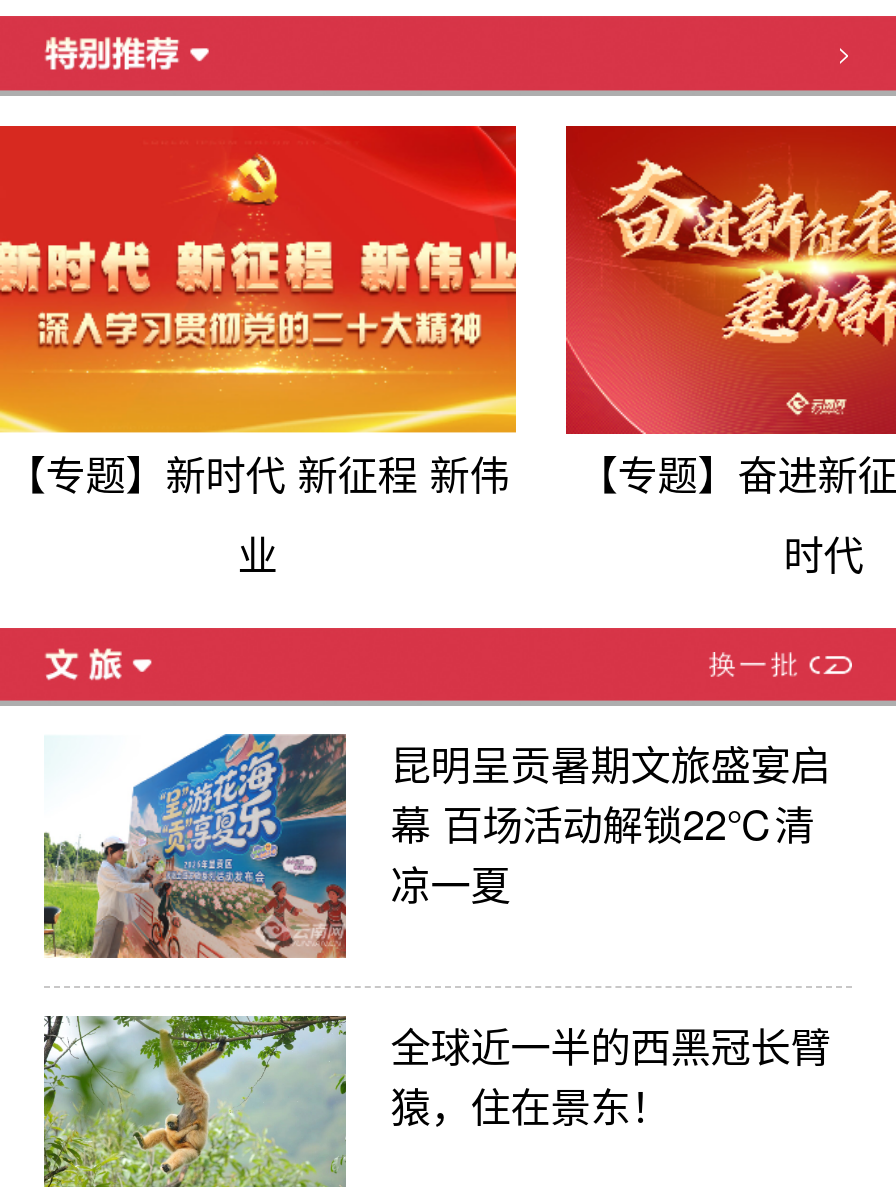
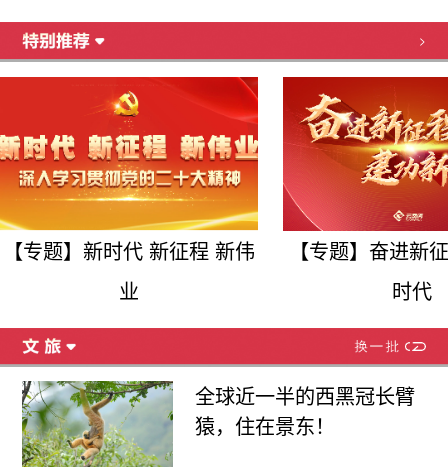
[42,732,831,984] [image] | 昆明呈贡暑期文旅盛宴启 | 幕 百场活动解锁22℃清 | 凉一夏 -> none

